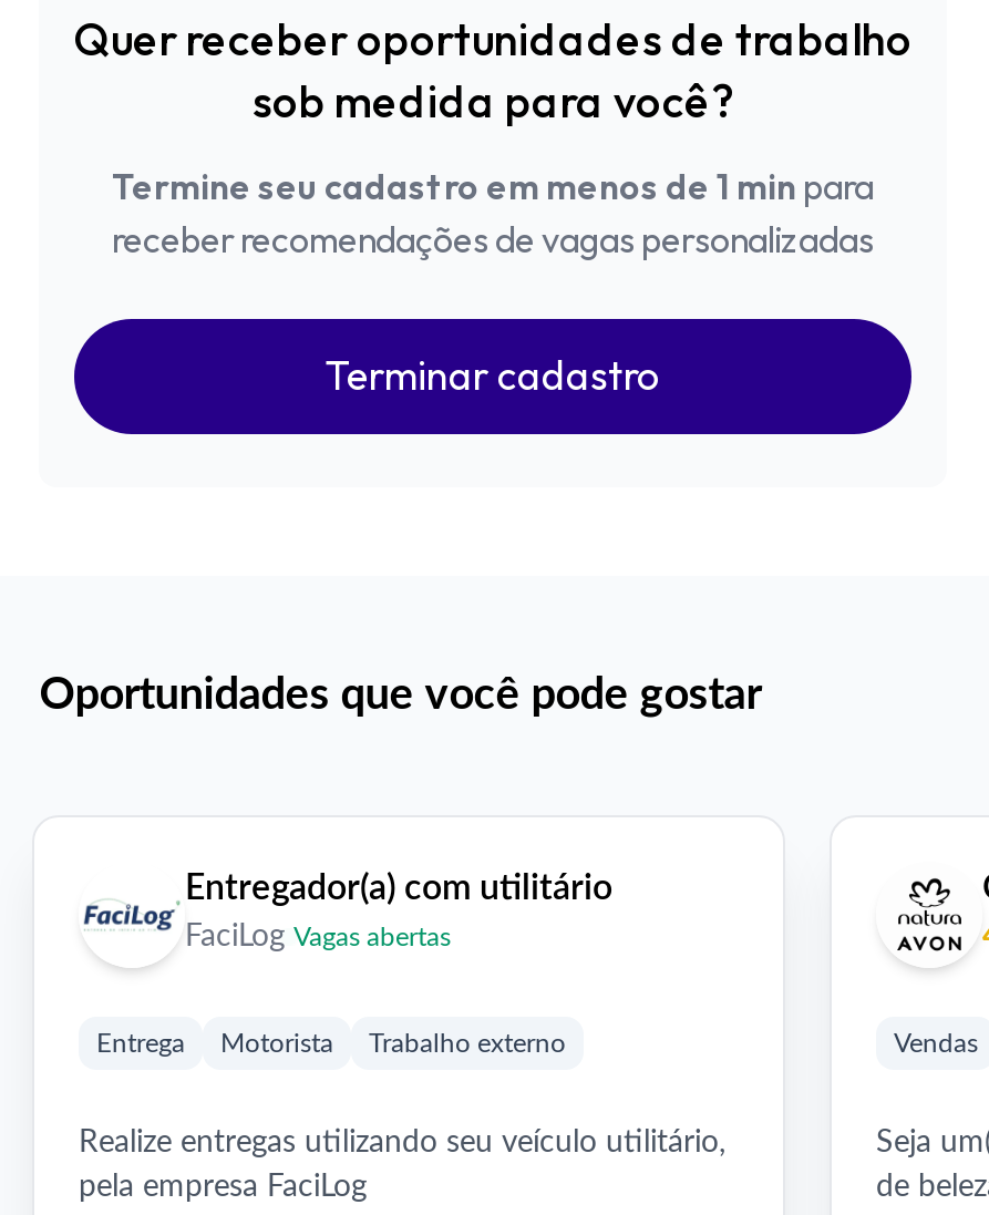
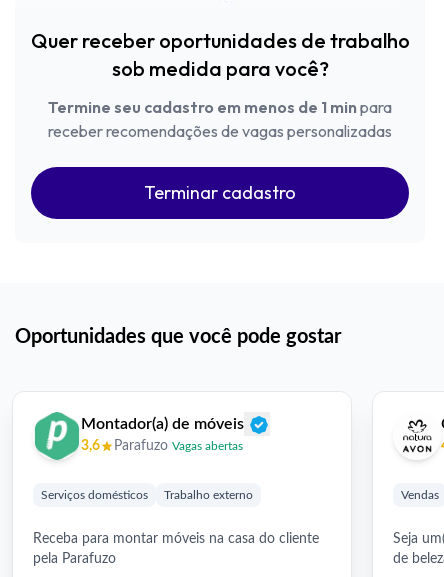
[83,861,612,967] [image] | Entregador(a) com utilitário | FaciLog Vagas abertas -> [34,411,244,461] [image] | Montador(a) de móveis | 3,6 | Parafuzo Vagas abertas
[96,1030,333,1057] Entrega | Motorista -> [41,489,148,501] Serviços domésticos
[79,1127,725,1203] Realize entregas utilizando seu veículo utilitário, | pela empresa FaciLog -> [33,532,319,566] Receba para montar móveis na casa do cliente | pela Parafuzo

